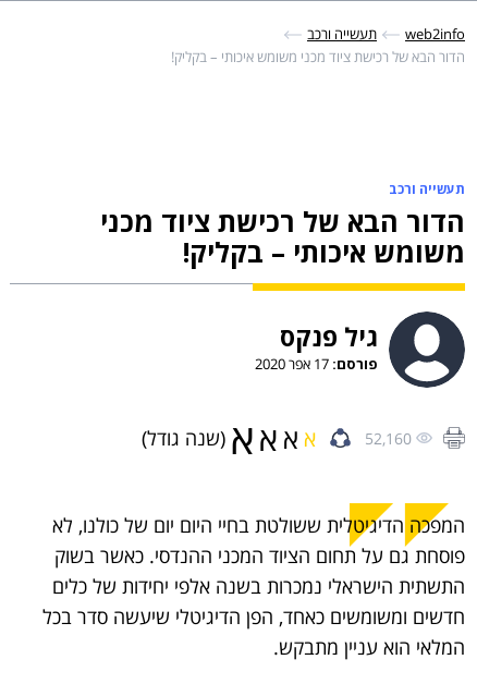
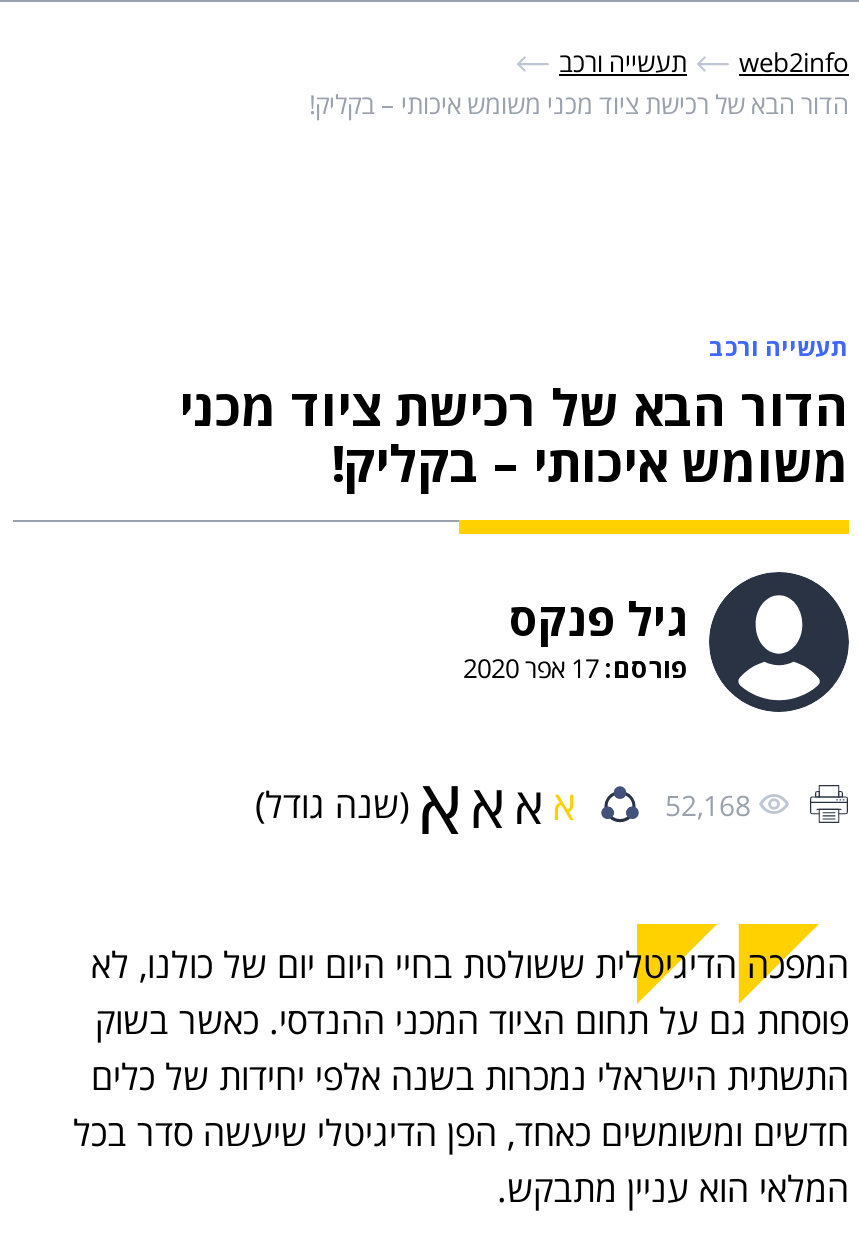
[365,428,412,448] 52,160 -> [665,785,751,823] 52,168

